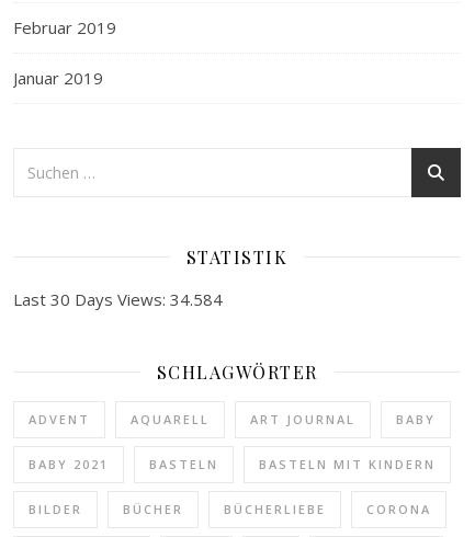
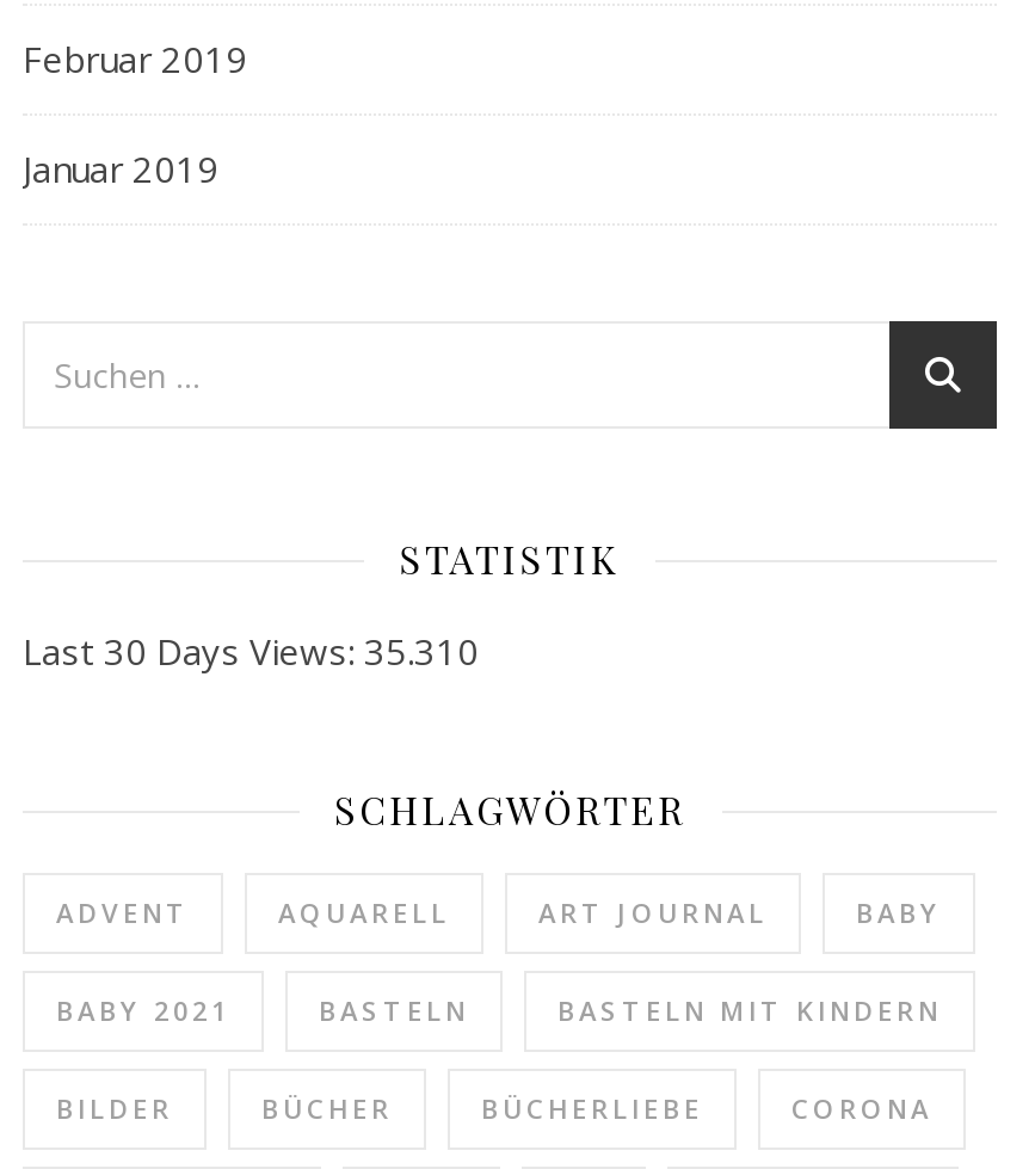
[13,288,223,310] Last 30 Days Views: 34.584 -> [23,627,479,675] Last 30 Days Views: 35.310

